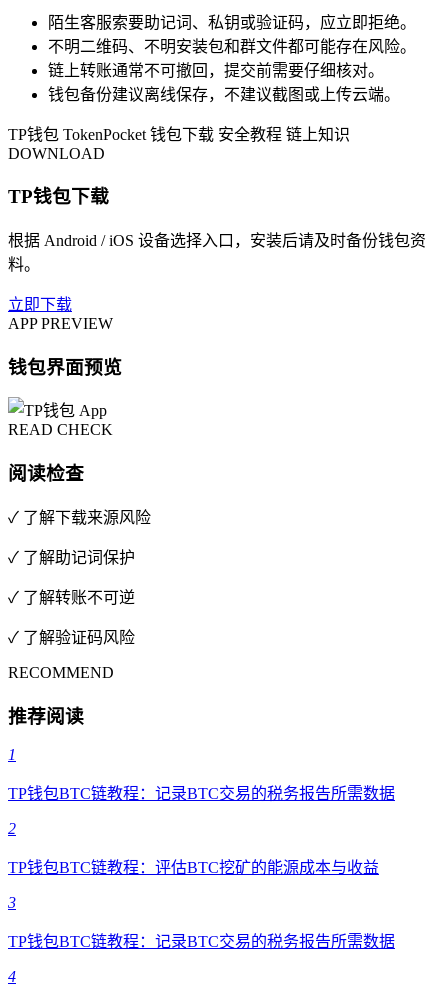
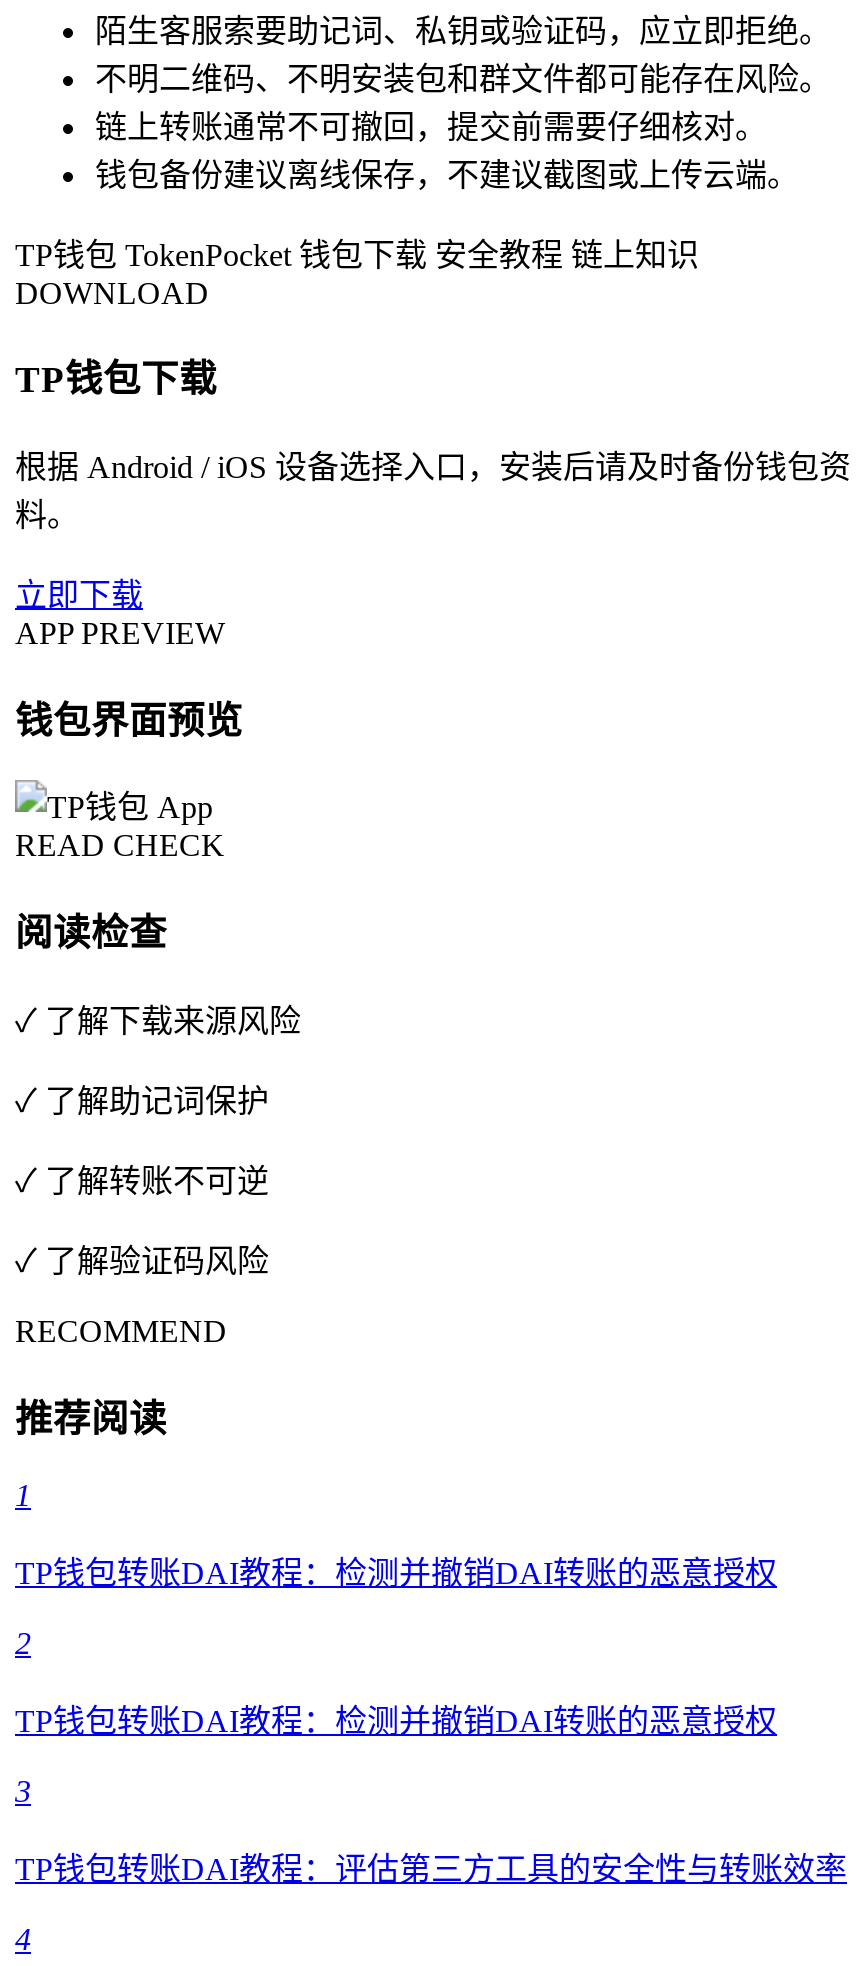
[8,785,395,802] TP钱包BTC链教程：记录BTC交易的税务报告所需数据 -> [15,1557,777,1591] TP钱包转账DAI教程：检测并撤销DAI转账的恶意授权
[8,859,379,876] TP钱包BTC链教程：评估BTC挖矿的能源成本与收益 -> [15,1705,777,1739] TP钱包转账DAI教程：检测并撤销DAI转账的恶意授权
[8,933,395,950] TP钱包BTC链教程：记录BTC交易的税务报告所需数据 -> [15,1853,847,1887] TP钱包转账DAI教程：评估第三方工具的安全性与转账效率

